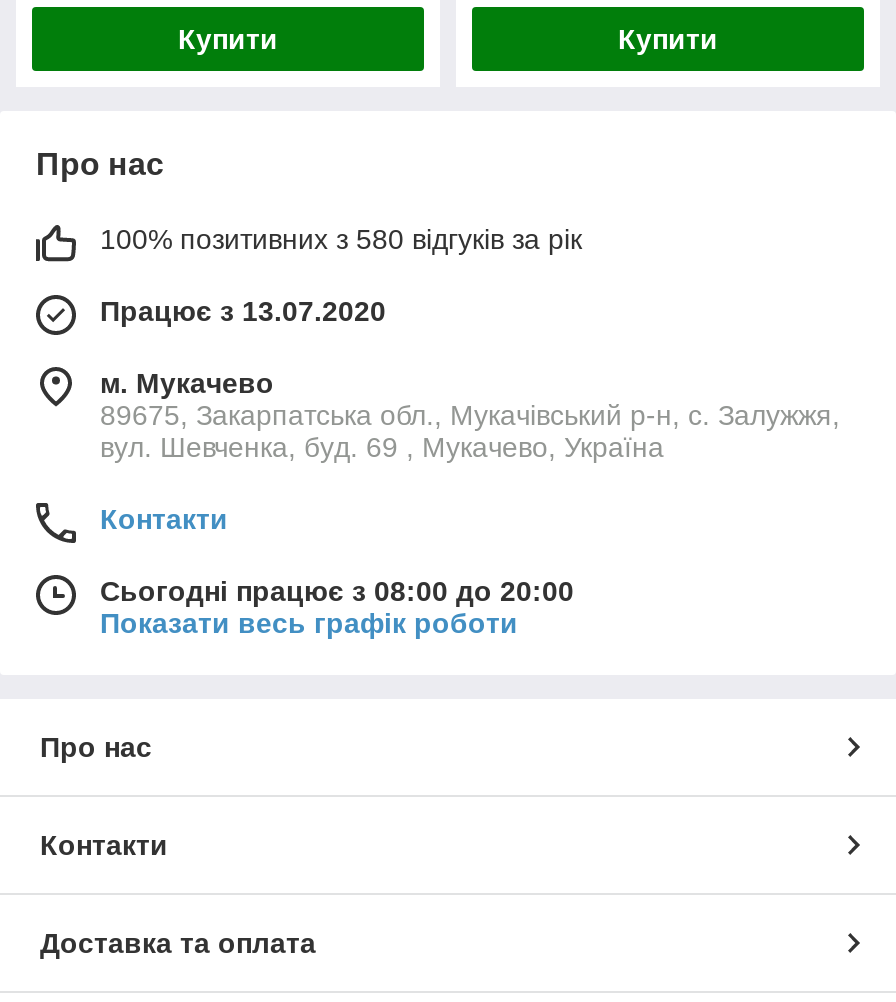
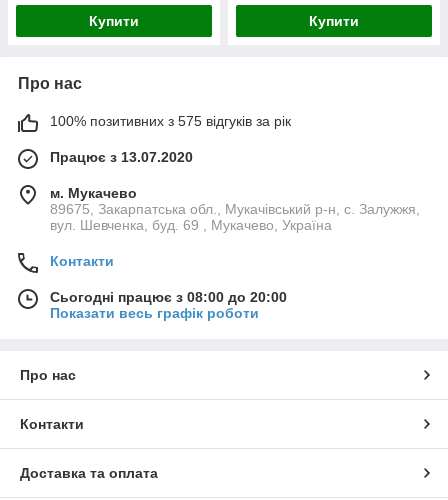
[100,223,582,255] 100% позитивних з 580 відгуків за рік -> [50,113,291,129] 100% позитивних з 575 відгуків за рік

